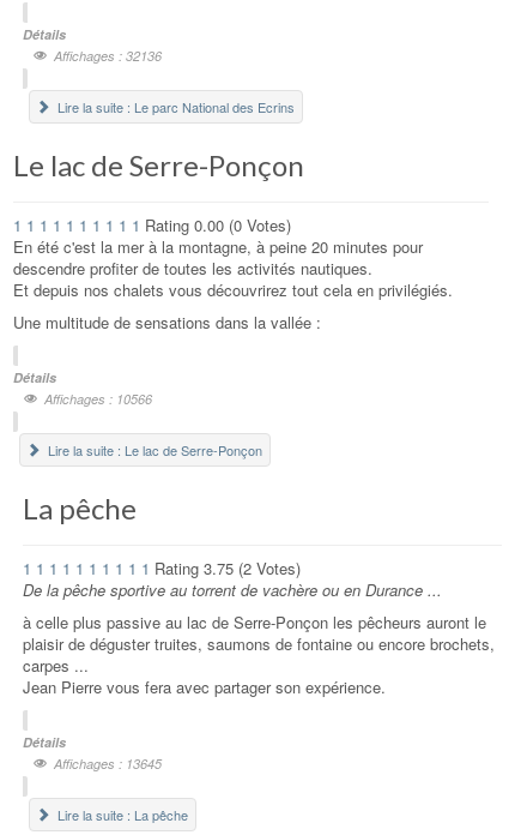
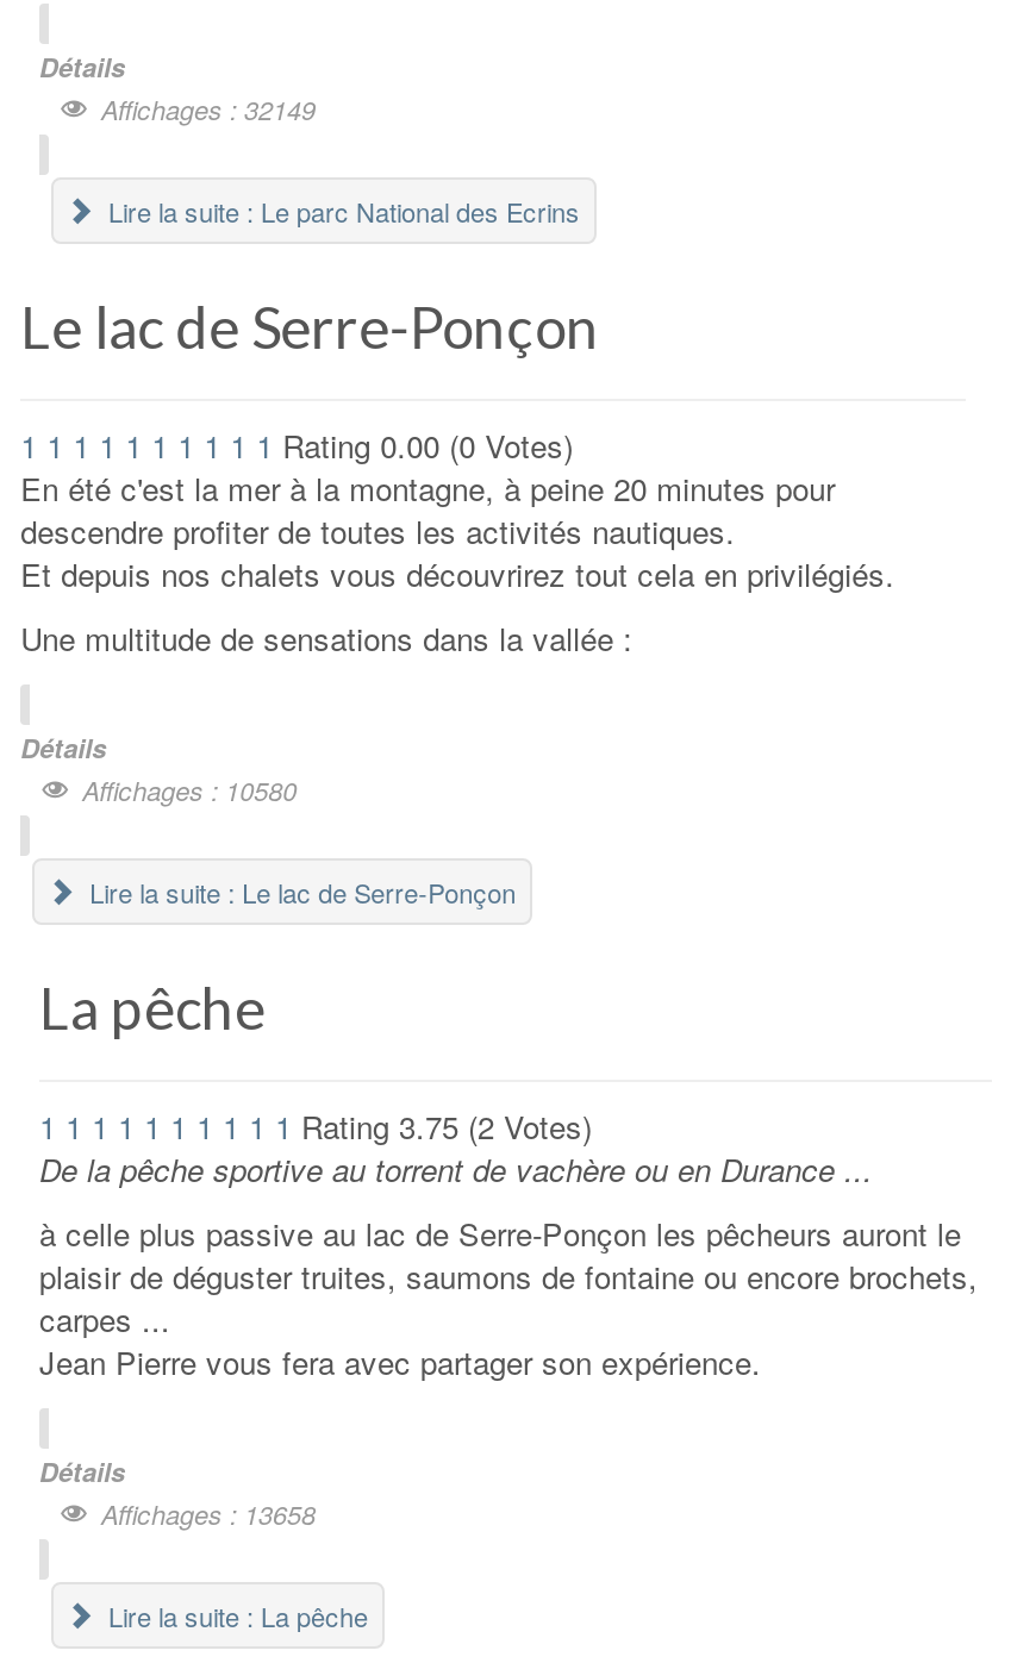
[54,47,162,65] Affichages : 32136 -> [101,92,316,127] Affichages : 32149
[44,390,152,408] Affichages : 10566 -> [82,773,297,809] Affichages : 10580
[54,755,162,773] Affichages : 13645 -> [101,1497,316,1533] Affichages : 13658

